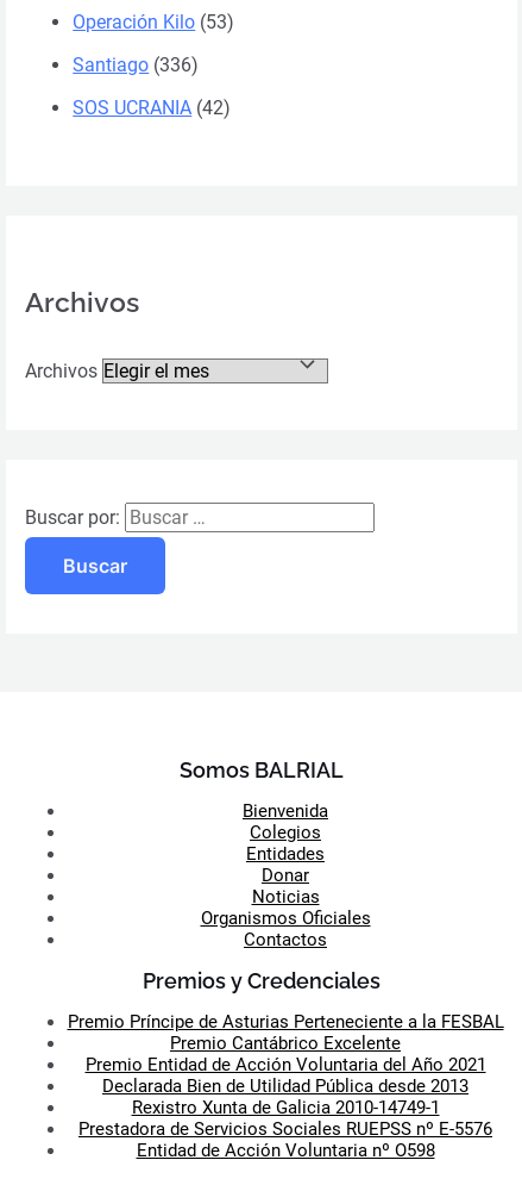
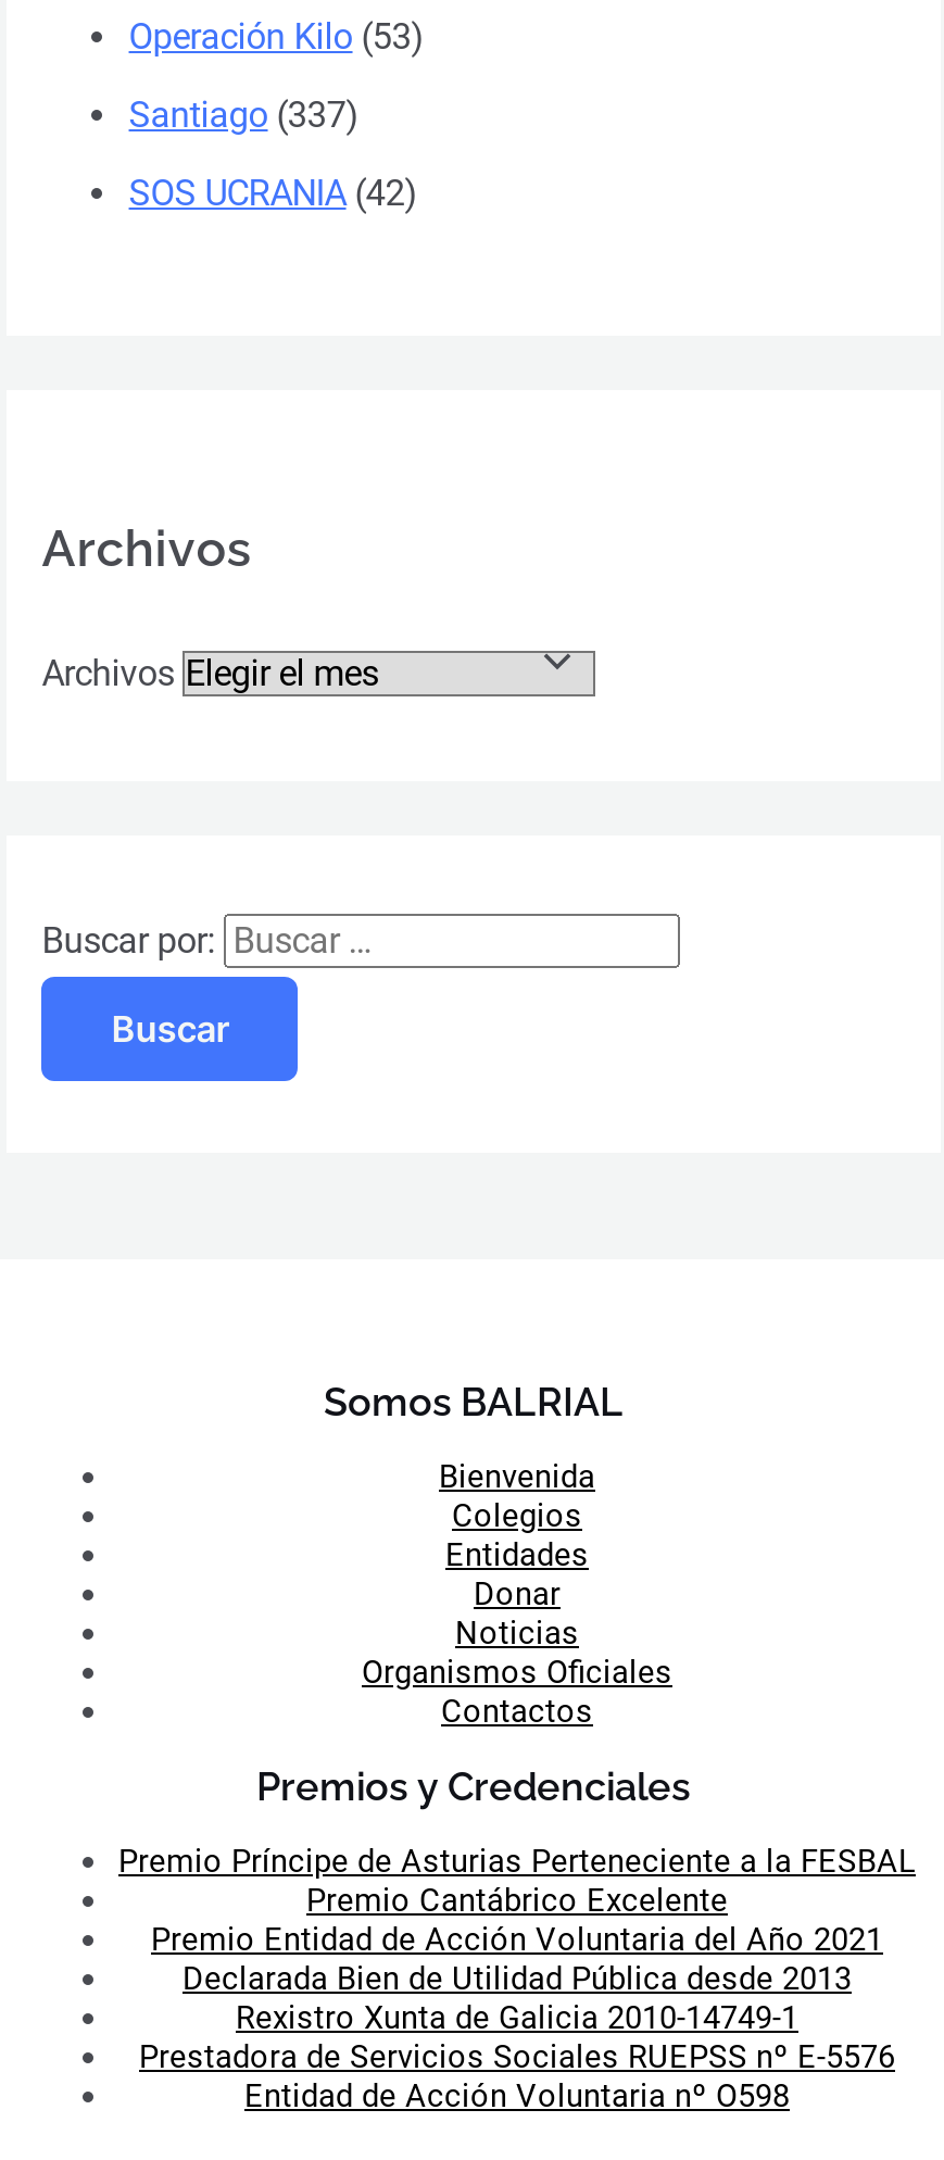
[73,53,199,76] Santiago (336) -> [129,94,359,135] Santiago (337)

